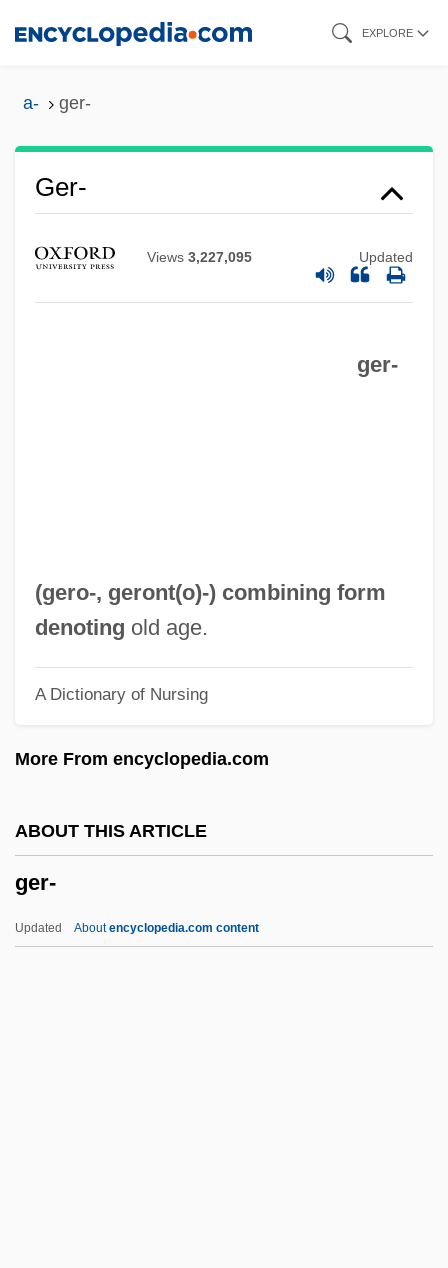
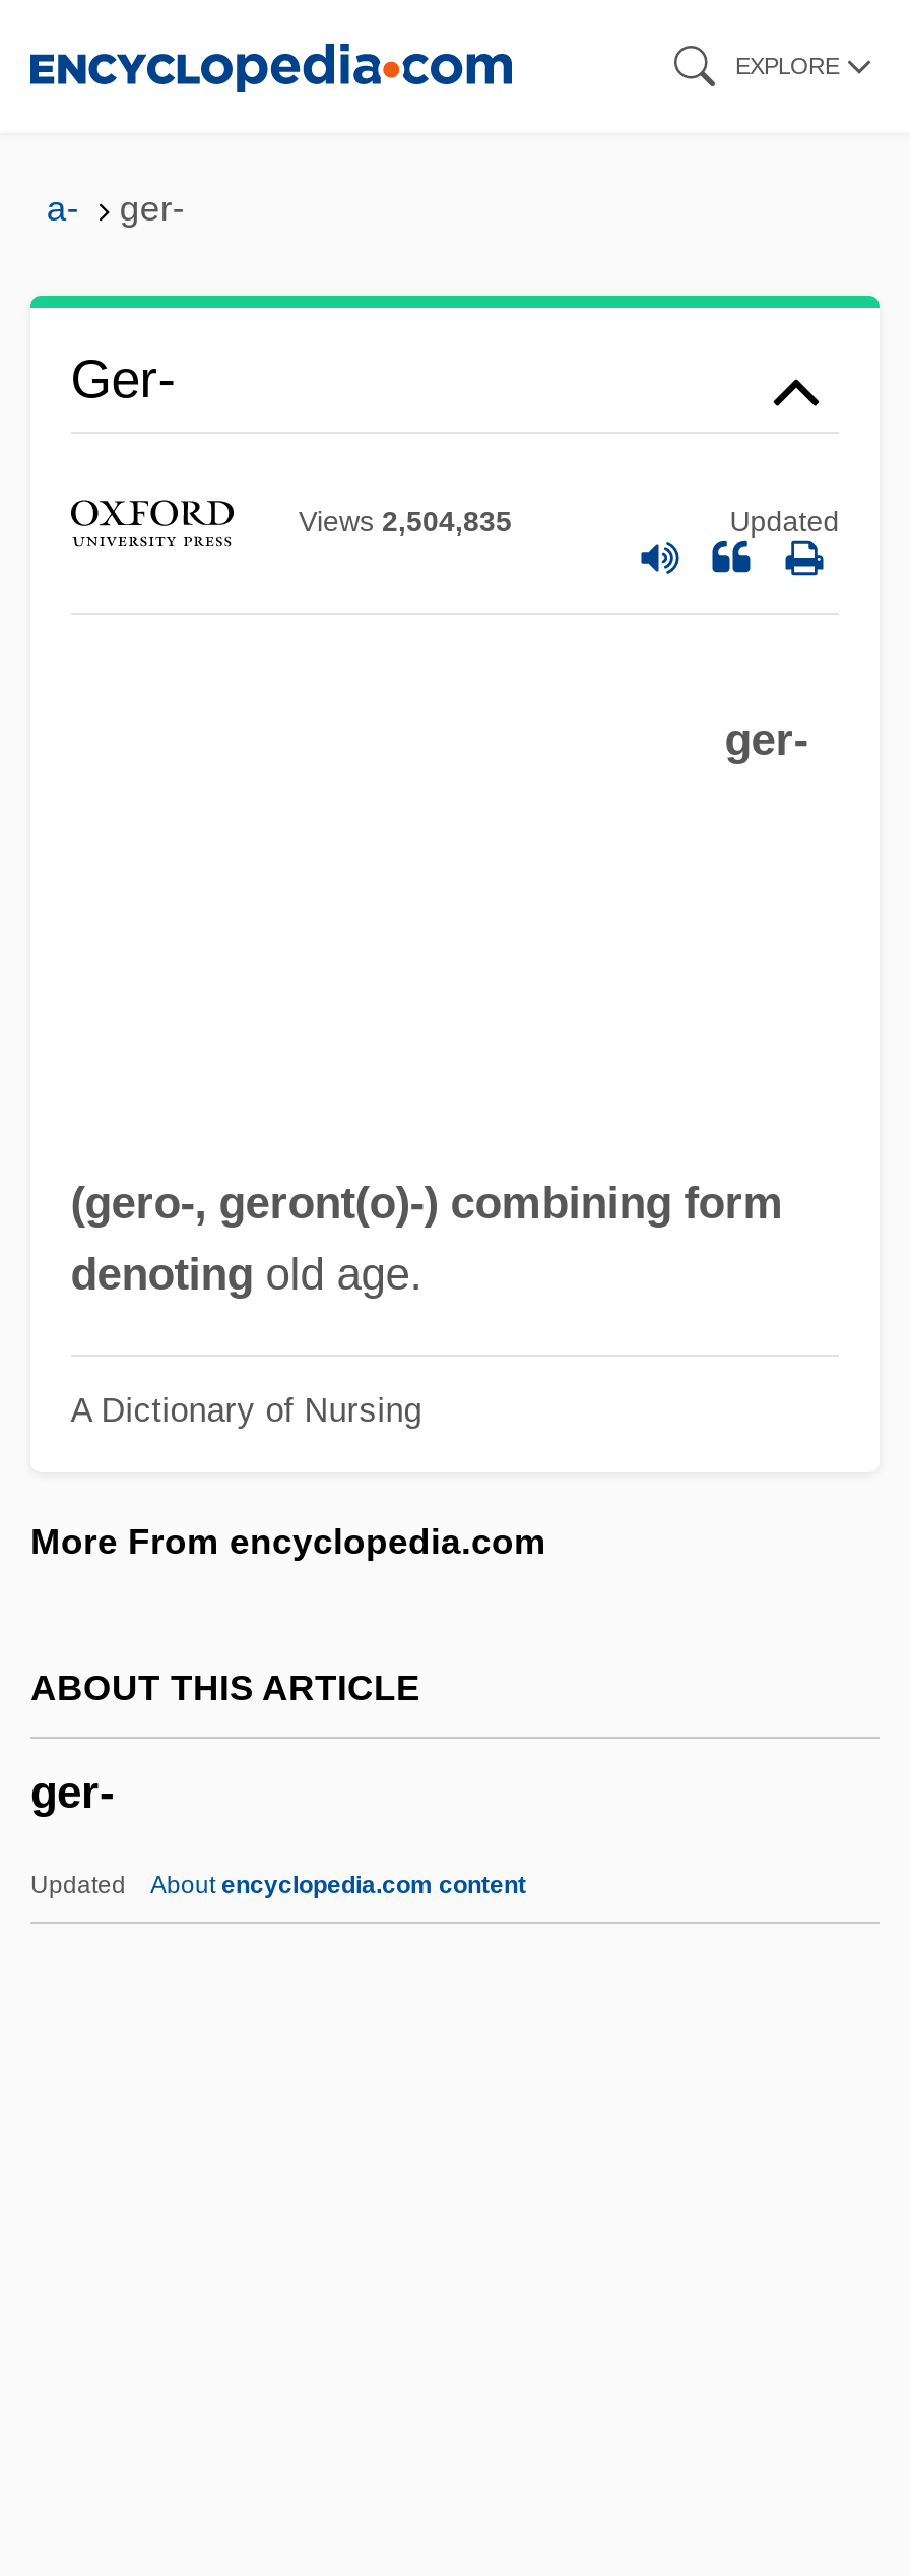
[147,249,252,265] Views 3,227,095 -> [299,506,512,539] Views 2,504,835

